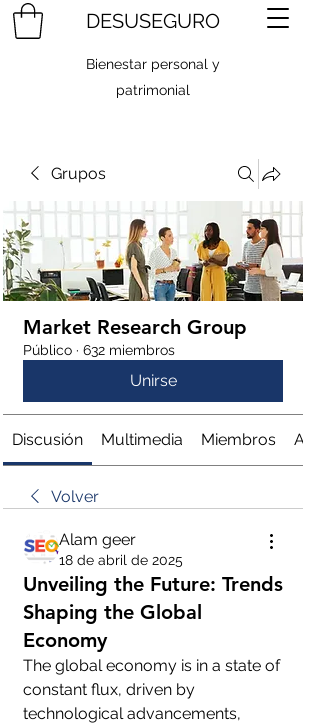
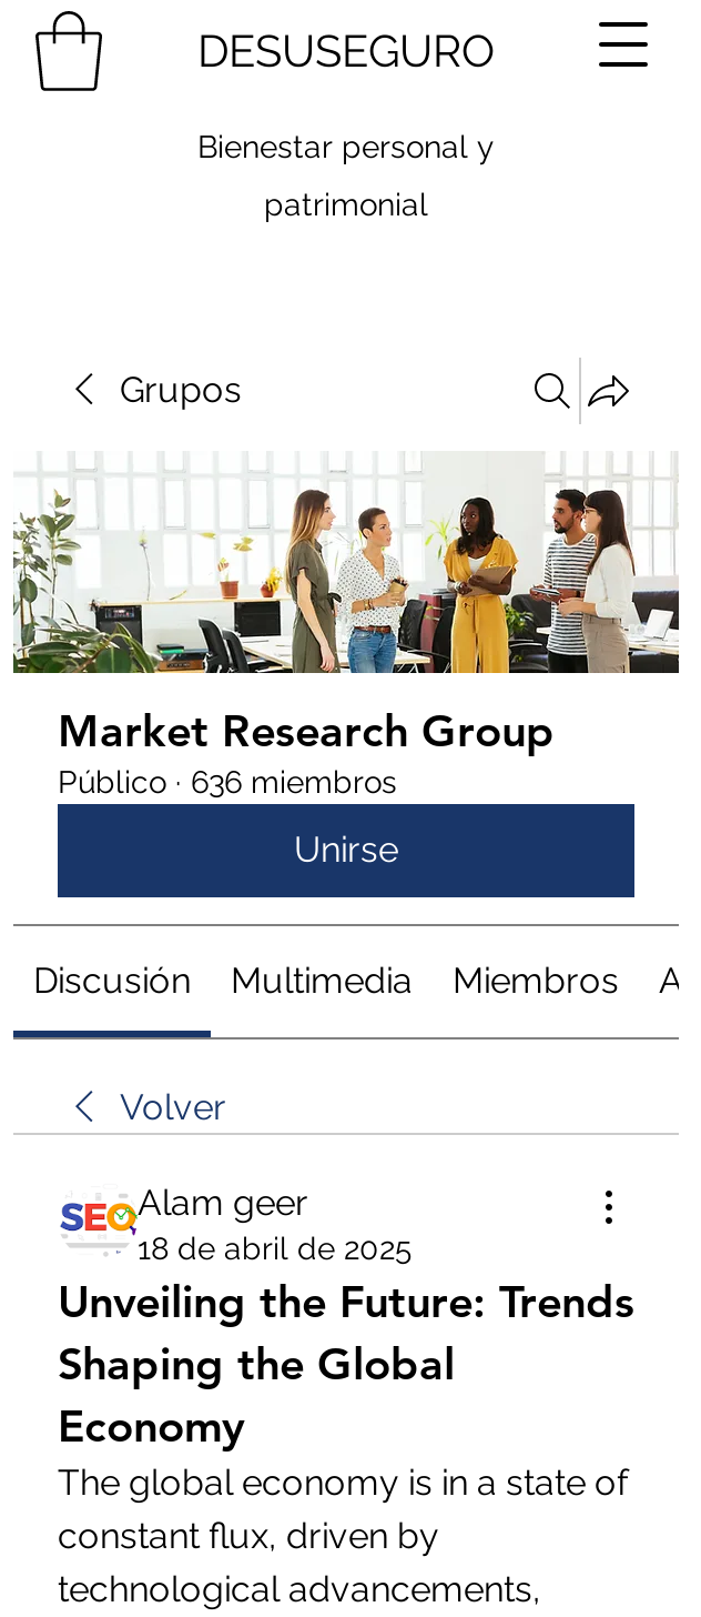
[23,342,175,358] Público · 632 miembros -> [58,763,397,799] Público · 636 miembros

